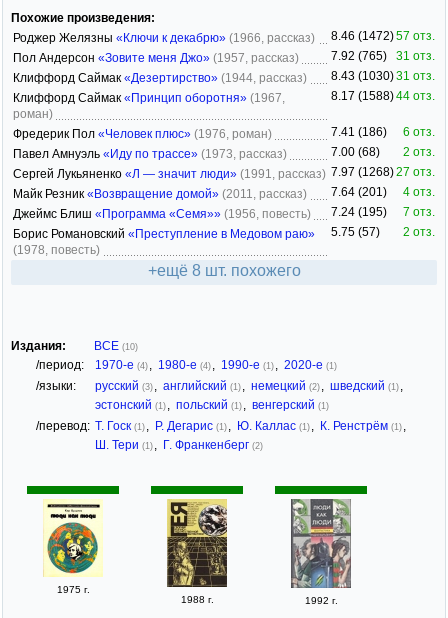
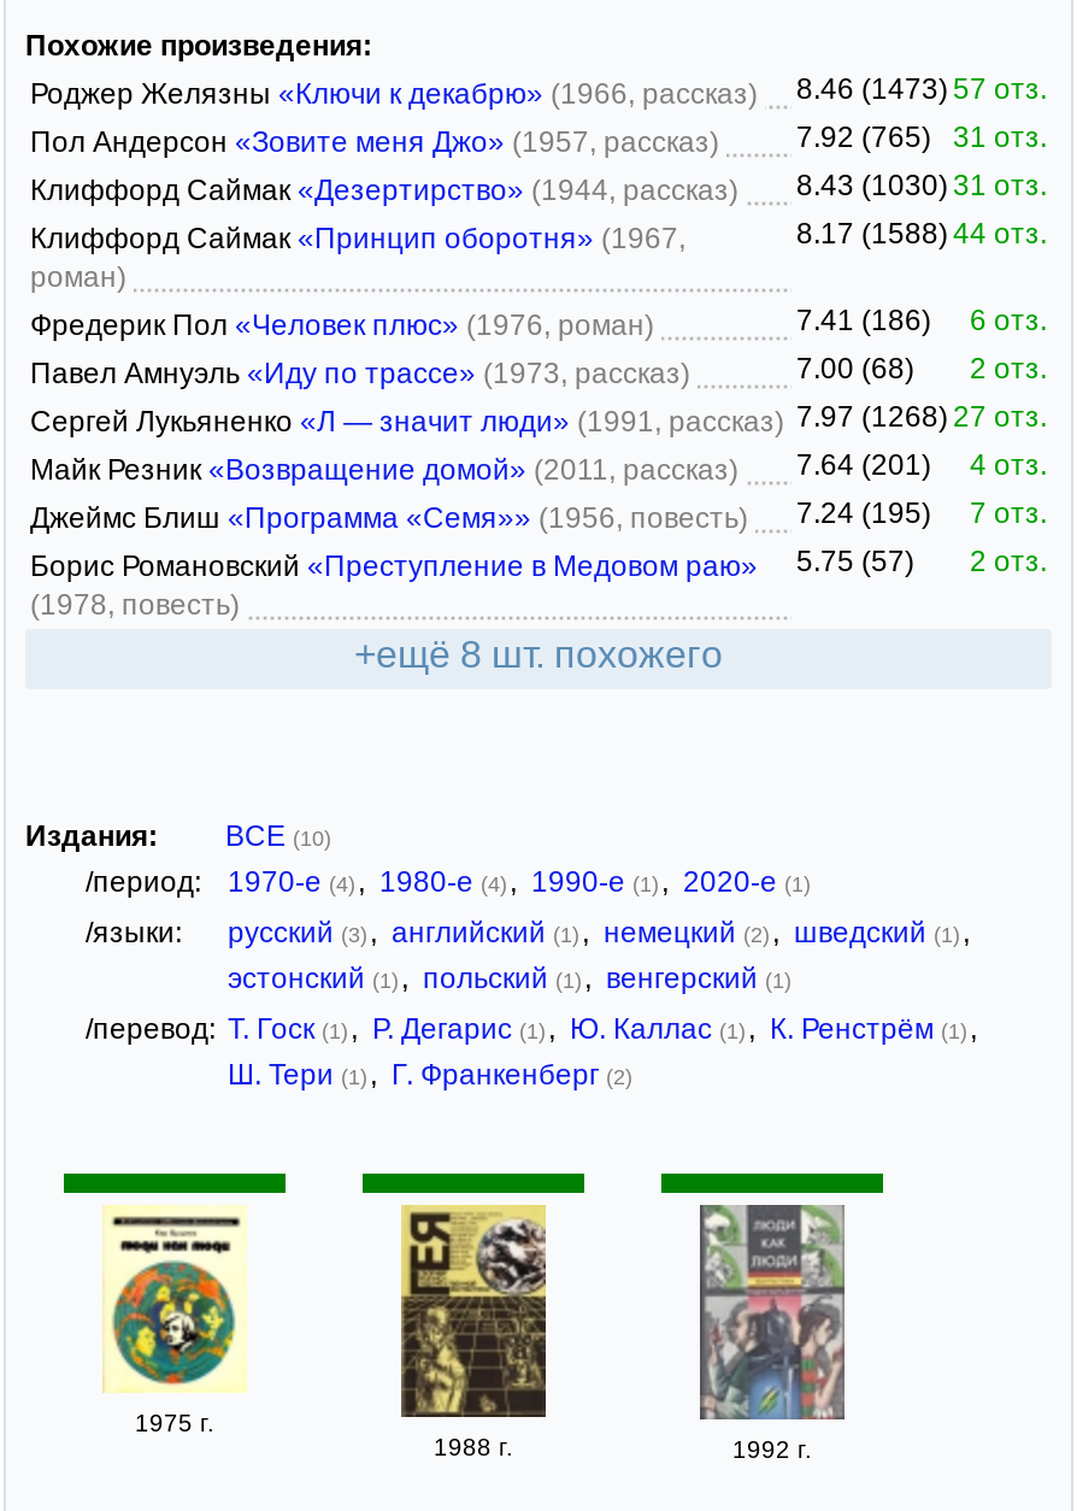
[13,29,435,45] Роджер Желязны «Ключи к декабрю» (1966, рассказ) 8.46 (1472) 57 отз. -> [30,73,1047,111] Роджер Желязны «Ключи к декабрю» (1966, рассказ) 8.46 (1473) 57 отз.

